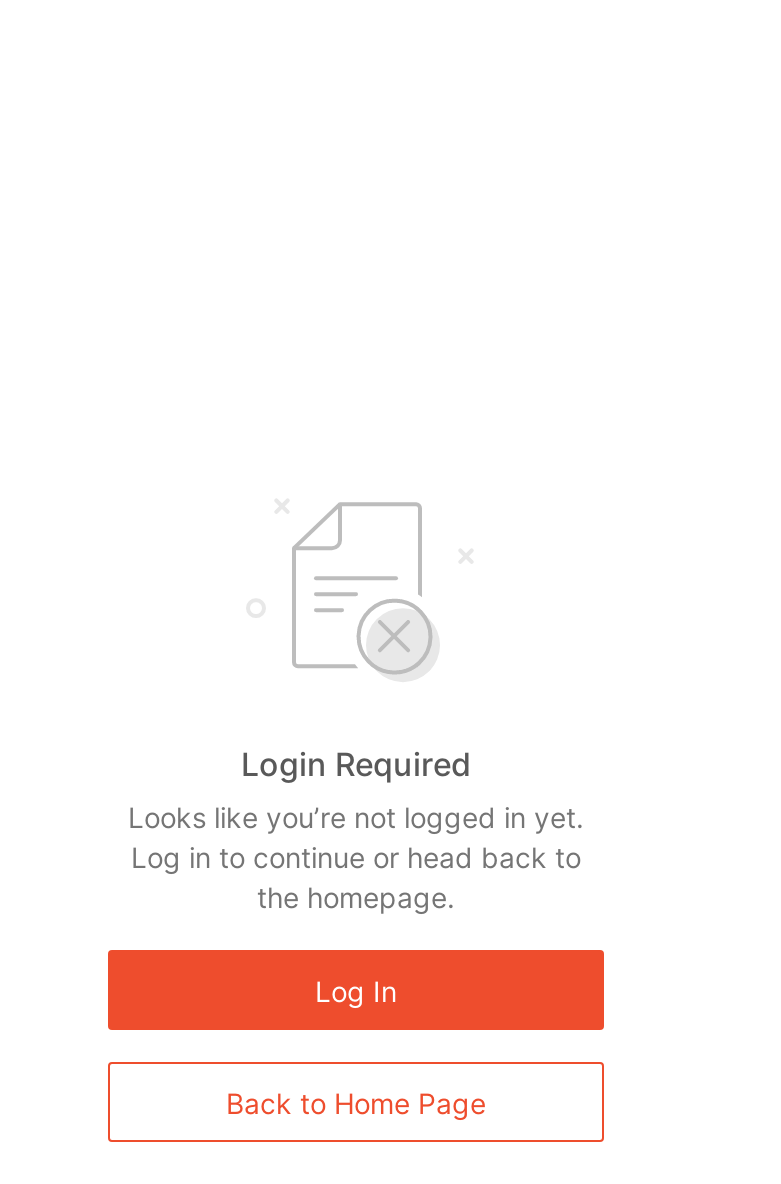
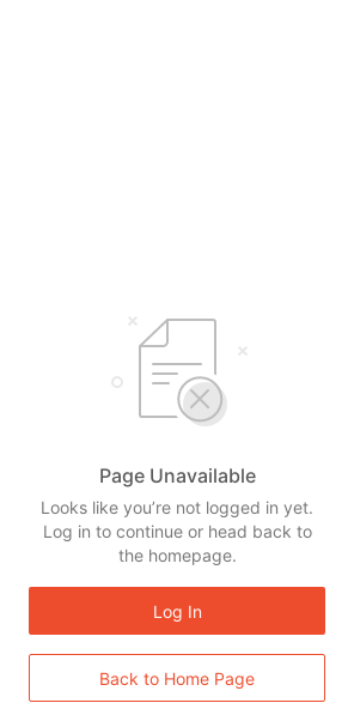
[241,744,471,784] Login Required -> [99,463,255,487] Page Unavailable

